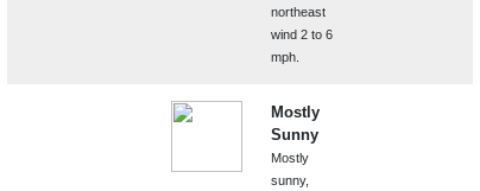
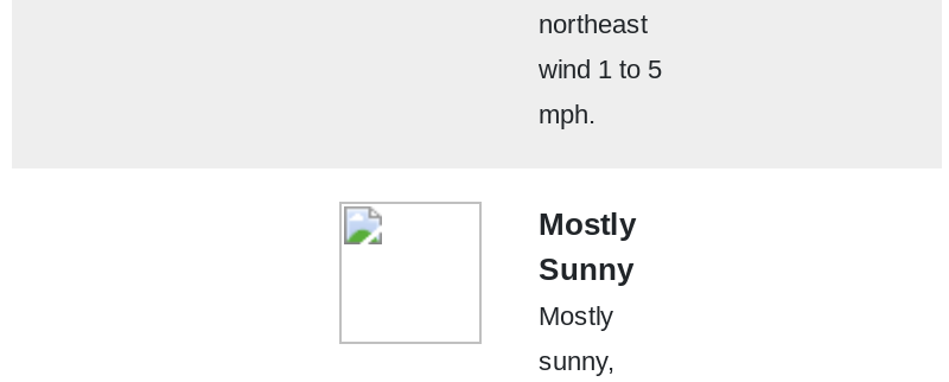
[271,27,333,42] wind 2 to 6 -> [539,55,662,83] wind 1 to 5

